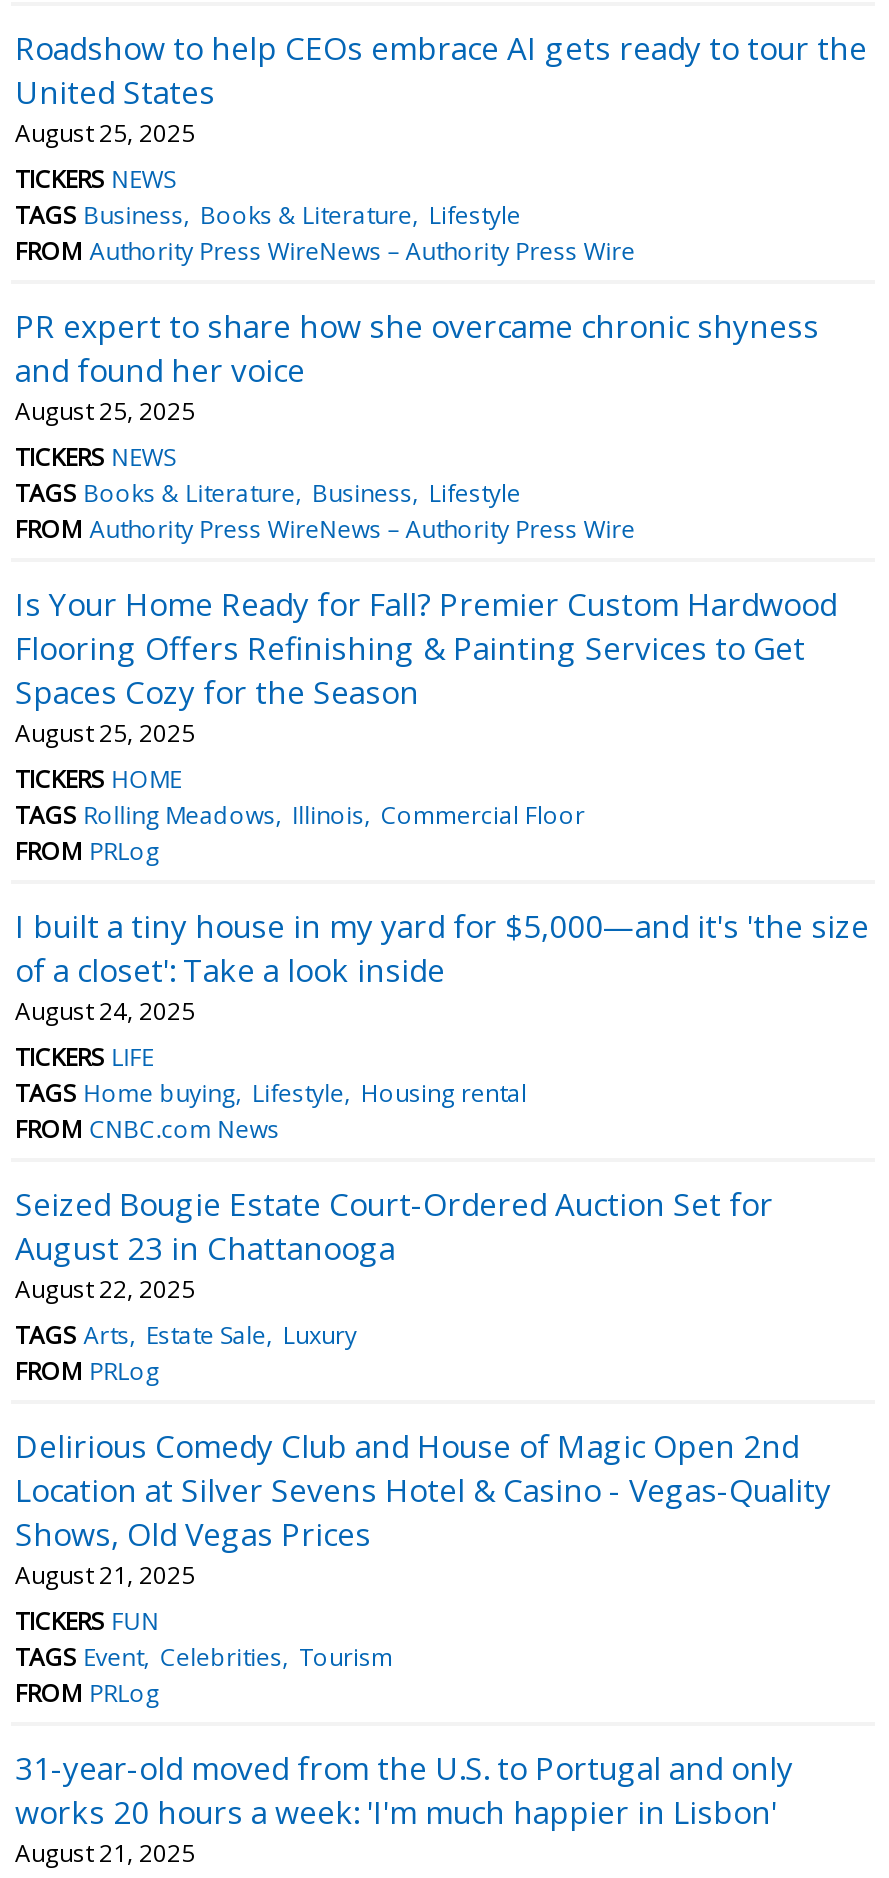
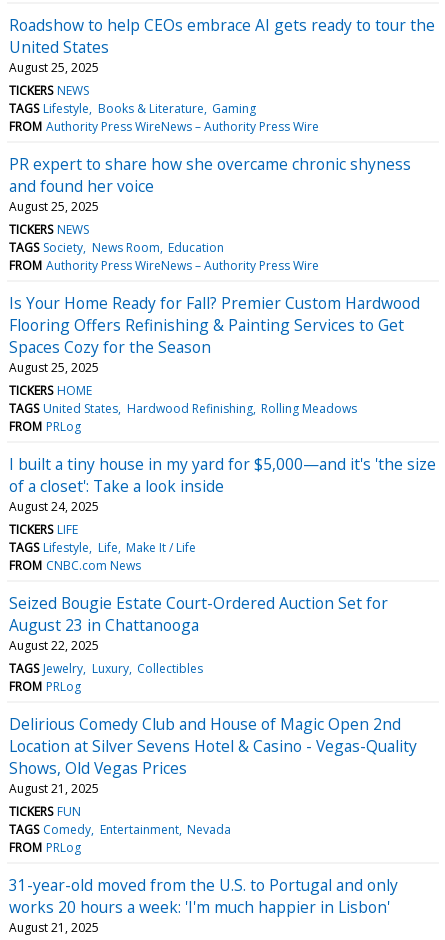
[15,198,521,232] TAGS Business Books & Literature Lifestyle -> [9,100,256,117] TAGS Lifestyle Books & Literature Gaming
[15,476,521,510] TAGS Books & Literature Business Lifestyle -> [9,239,224,256] TAGS Society News Room Education
[15,798,585,832] TAGS Rolling Meadows Illinois Commercial Floor -> [9,400,357,417] TAGS United States Hardwood Refinishing Rolling Meadows
[15,1076,527,1110] TAGS Home buying Lifestyle Housing rental -> [9,539,196,556] TAGS Lifestyle Life Make It / Life
[15,1318,357,1352] TAGS Arts Estate Sale Luxury -> [9,660,203,677] TAGS Jewelry Luxury Collectibles
[15,1640,393,1674] TAGS Event Celebrities Tourism -> [9,821,231,838] TAGS Comedy Entertainment Nevada

